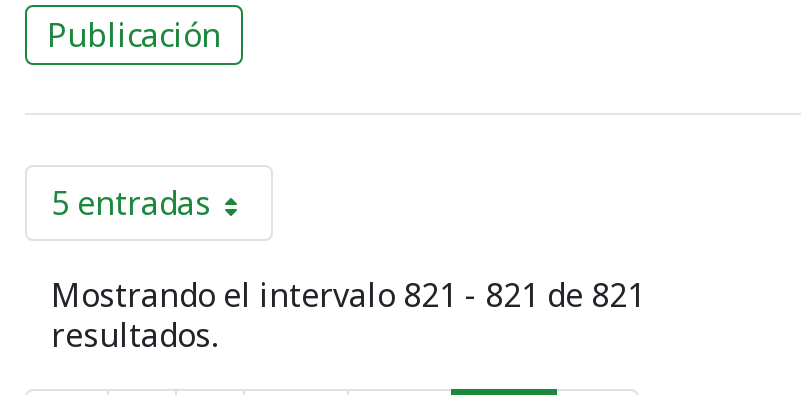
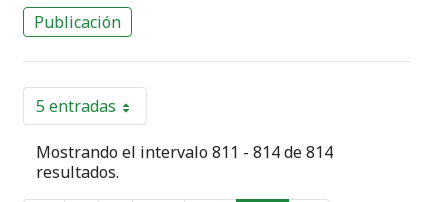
[51,273,645,317] Mostrando el intervalo 821 - 821 de 821 -> [36,141,333,163] Mostrando el intervalo 811 - 814 de 814

